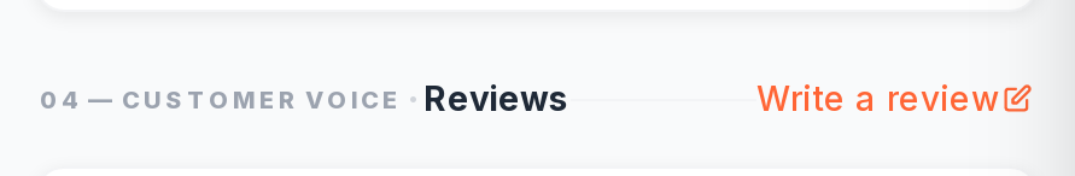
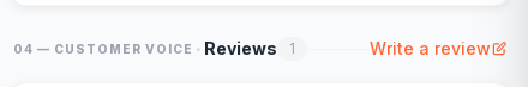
none -> [289,39,295,57] 1

